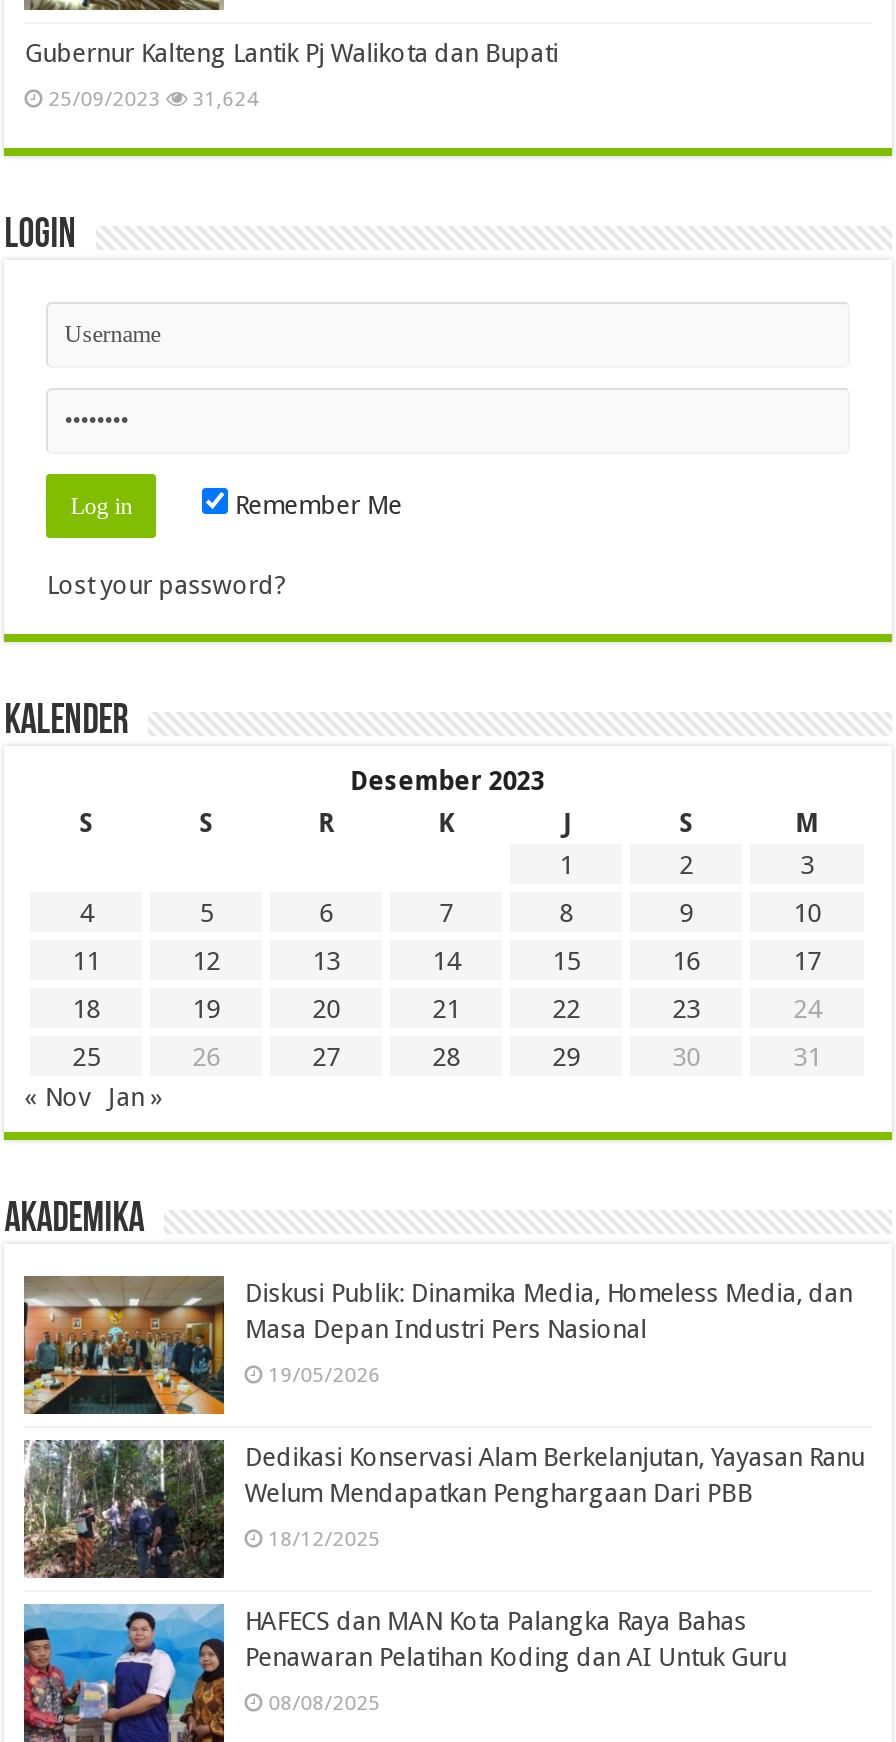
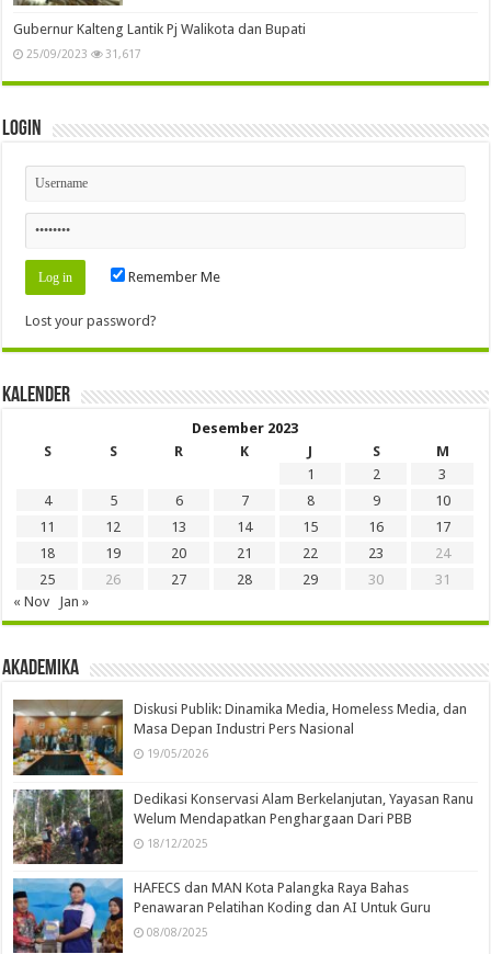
[48,87,258,111] 25/09/2023 31,624 -> [27,48,142,61] 25/09/2023 31,617

